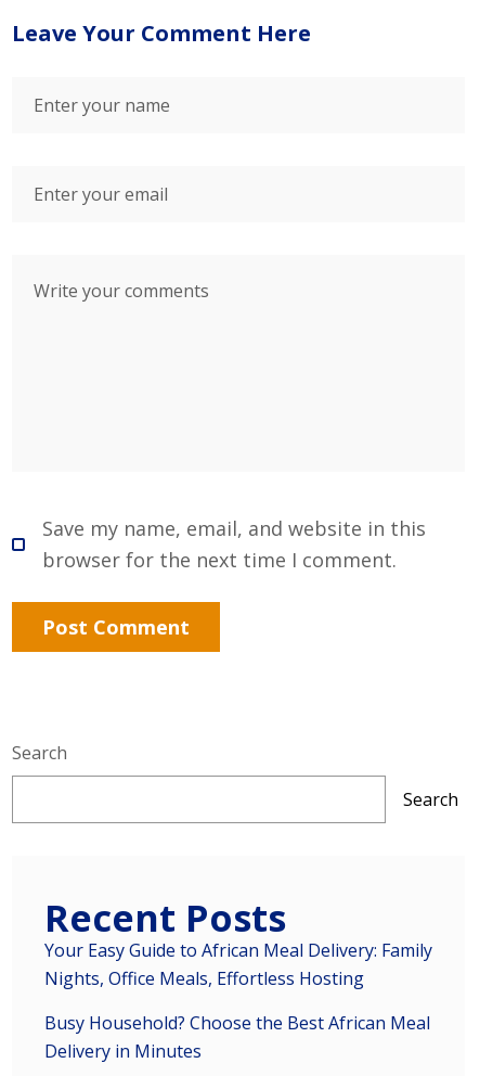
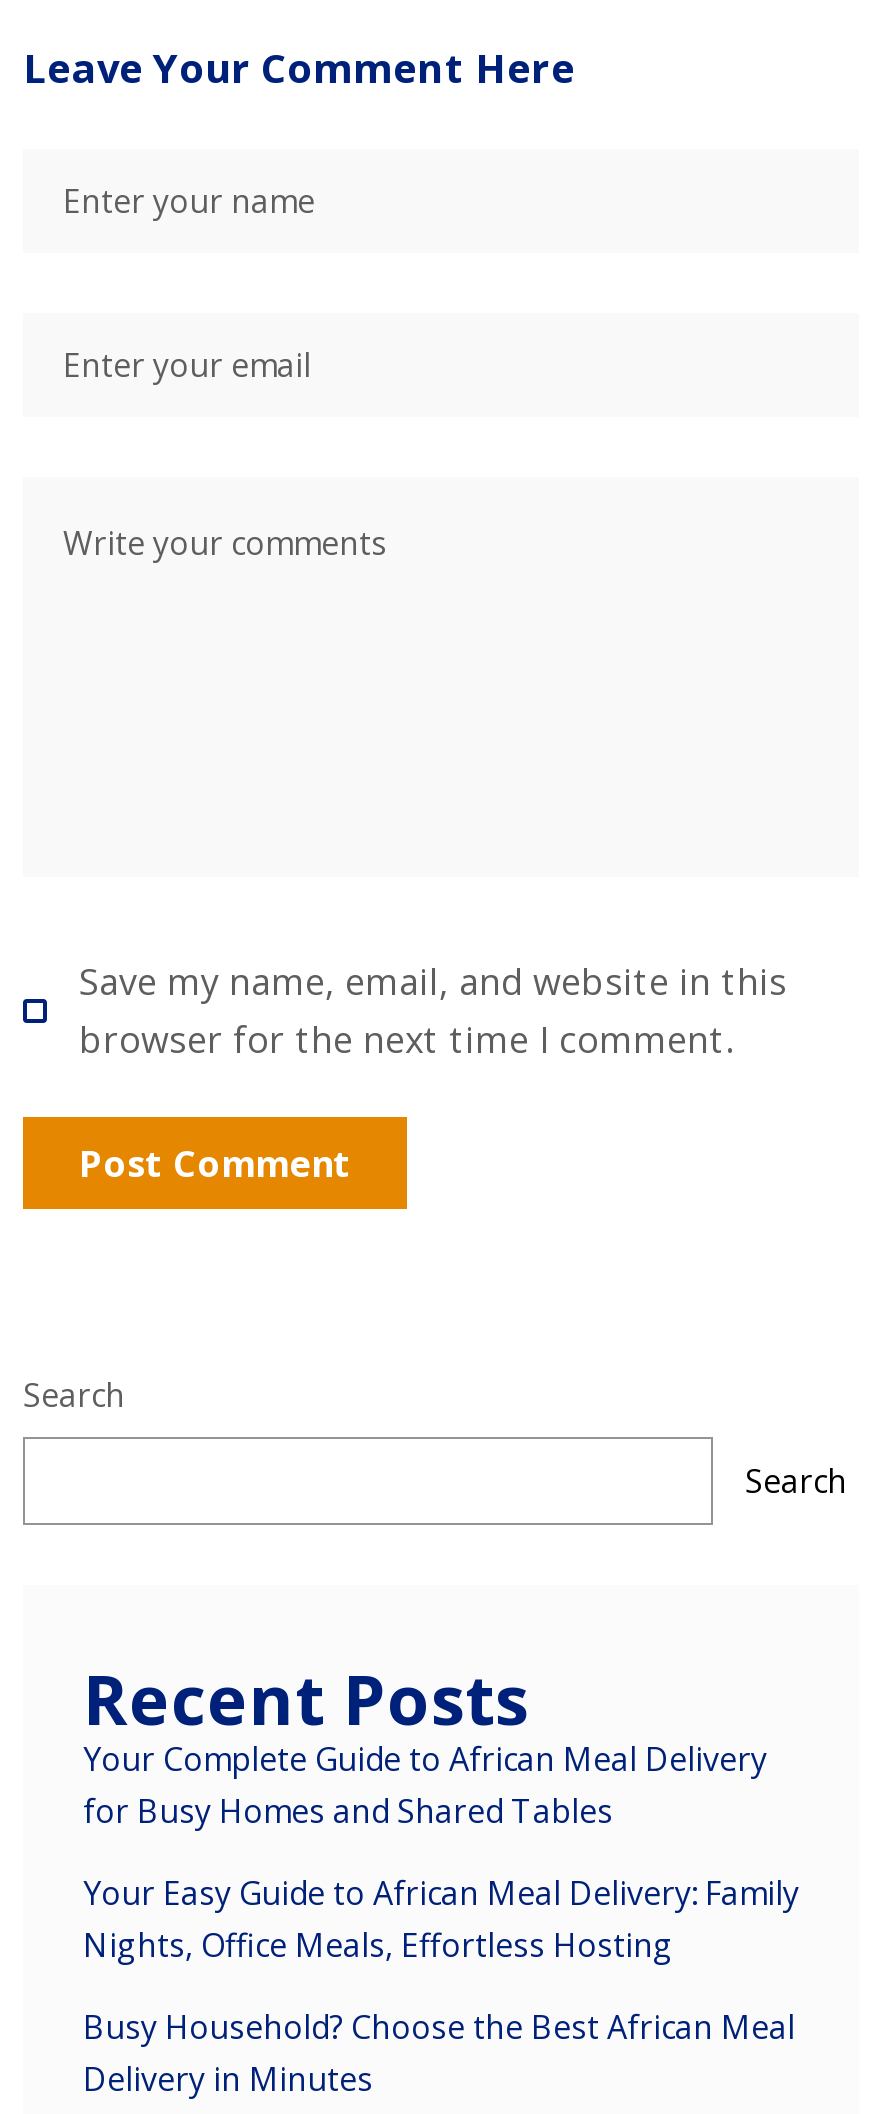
none -> [83,1737,767,1833] Your Complete Guide to African Meal Delivery | for Busy Homes and Shared Tables

